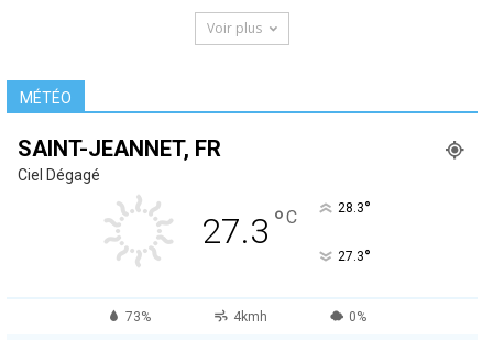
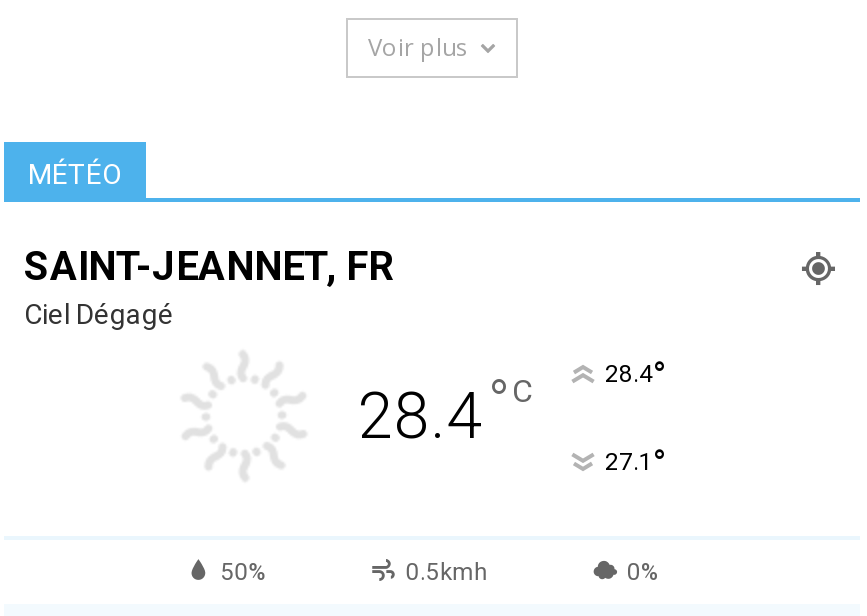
[201,197,370,252] 27.3 °C | 28.3° -> [358,353,665,453] 28.4 °C | 28.4°
[337,245,370,268] 27.3 ° -> [605,441,665,483] 27.1 °
[126,309,267,325] 73% | 4kmh -> [220,557,488,585] 50% | 0.5kmh

